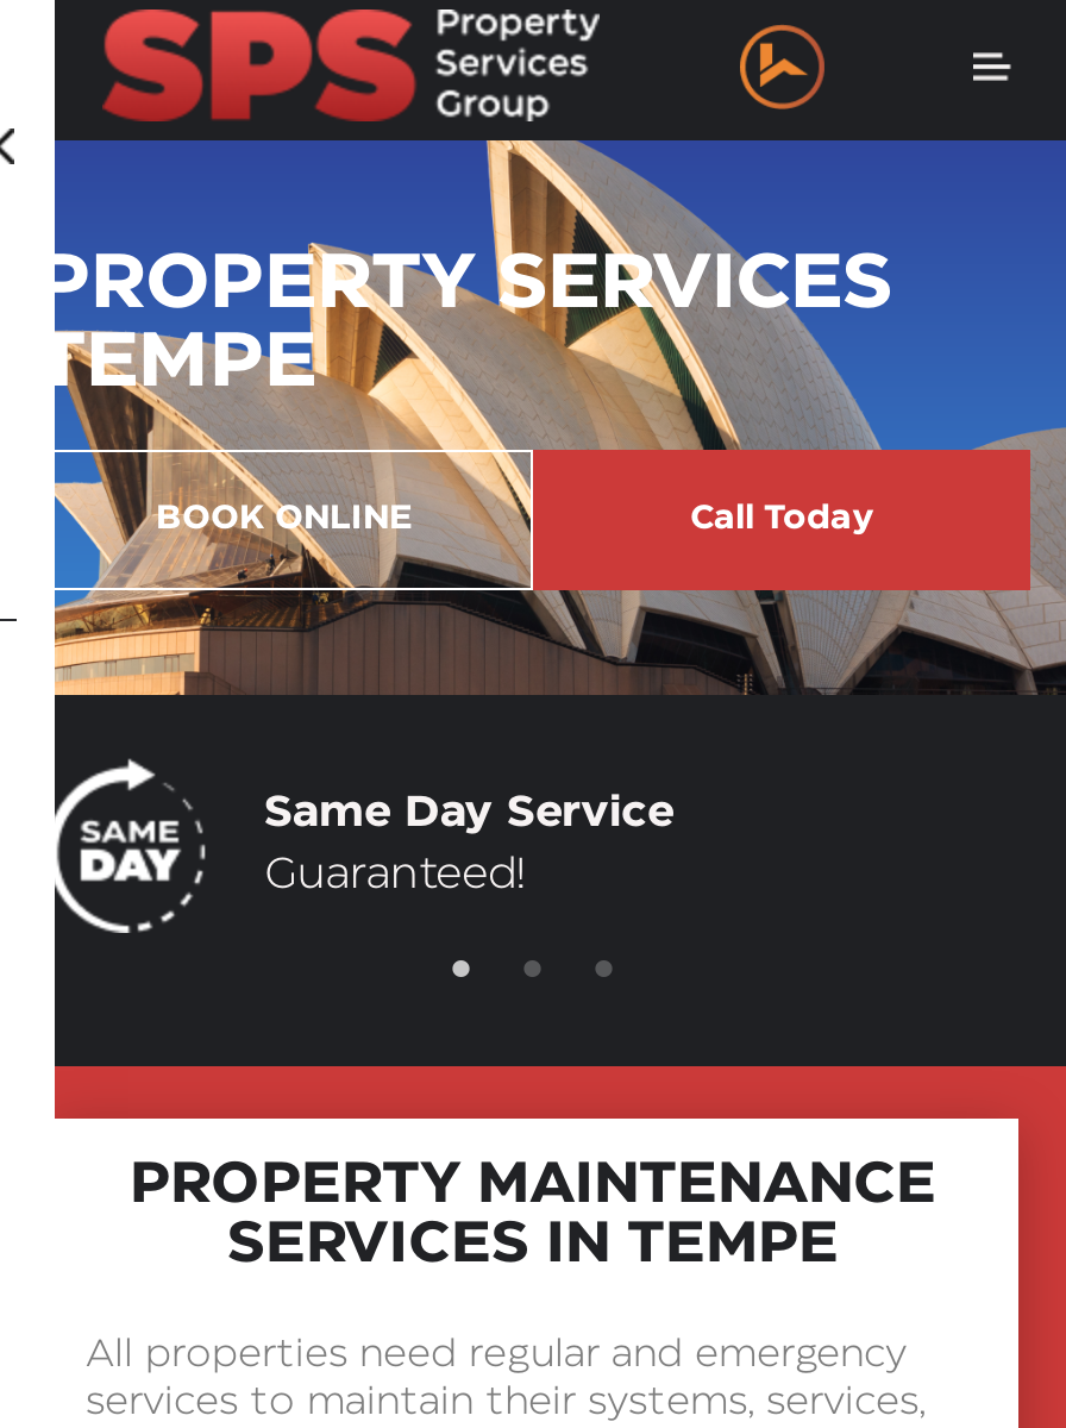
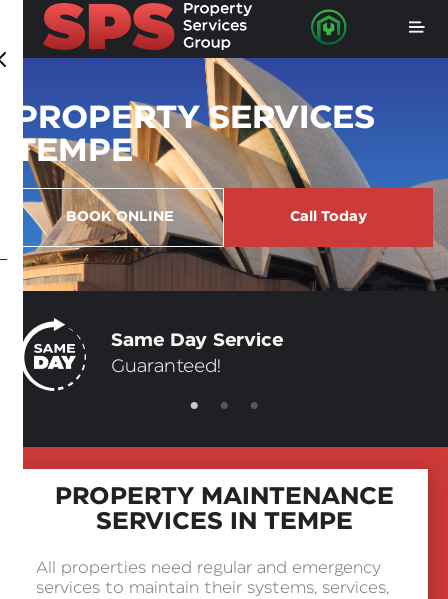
[738,24,826,112] [image] -> [311,9,347,45] [image]

